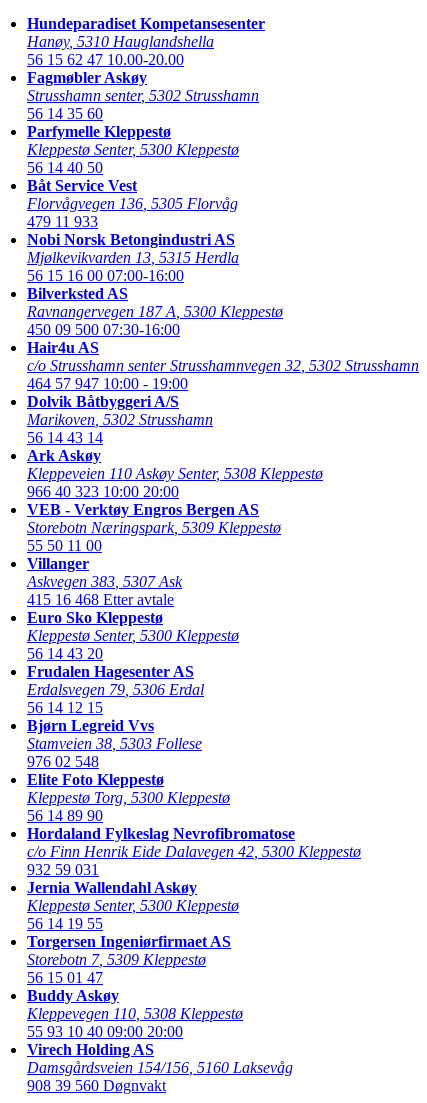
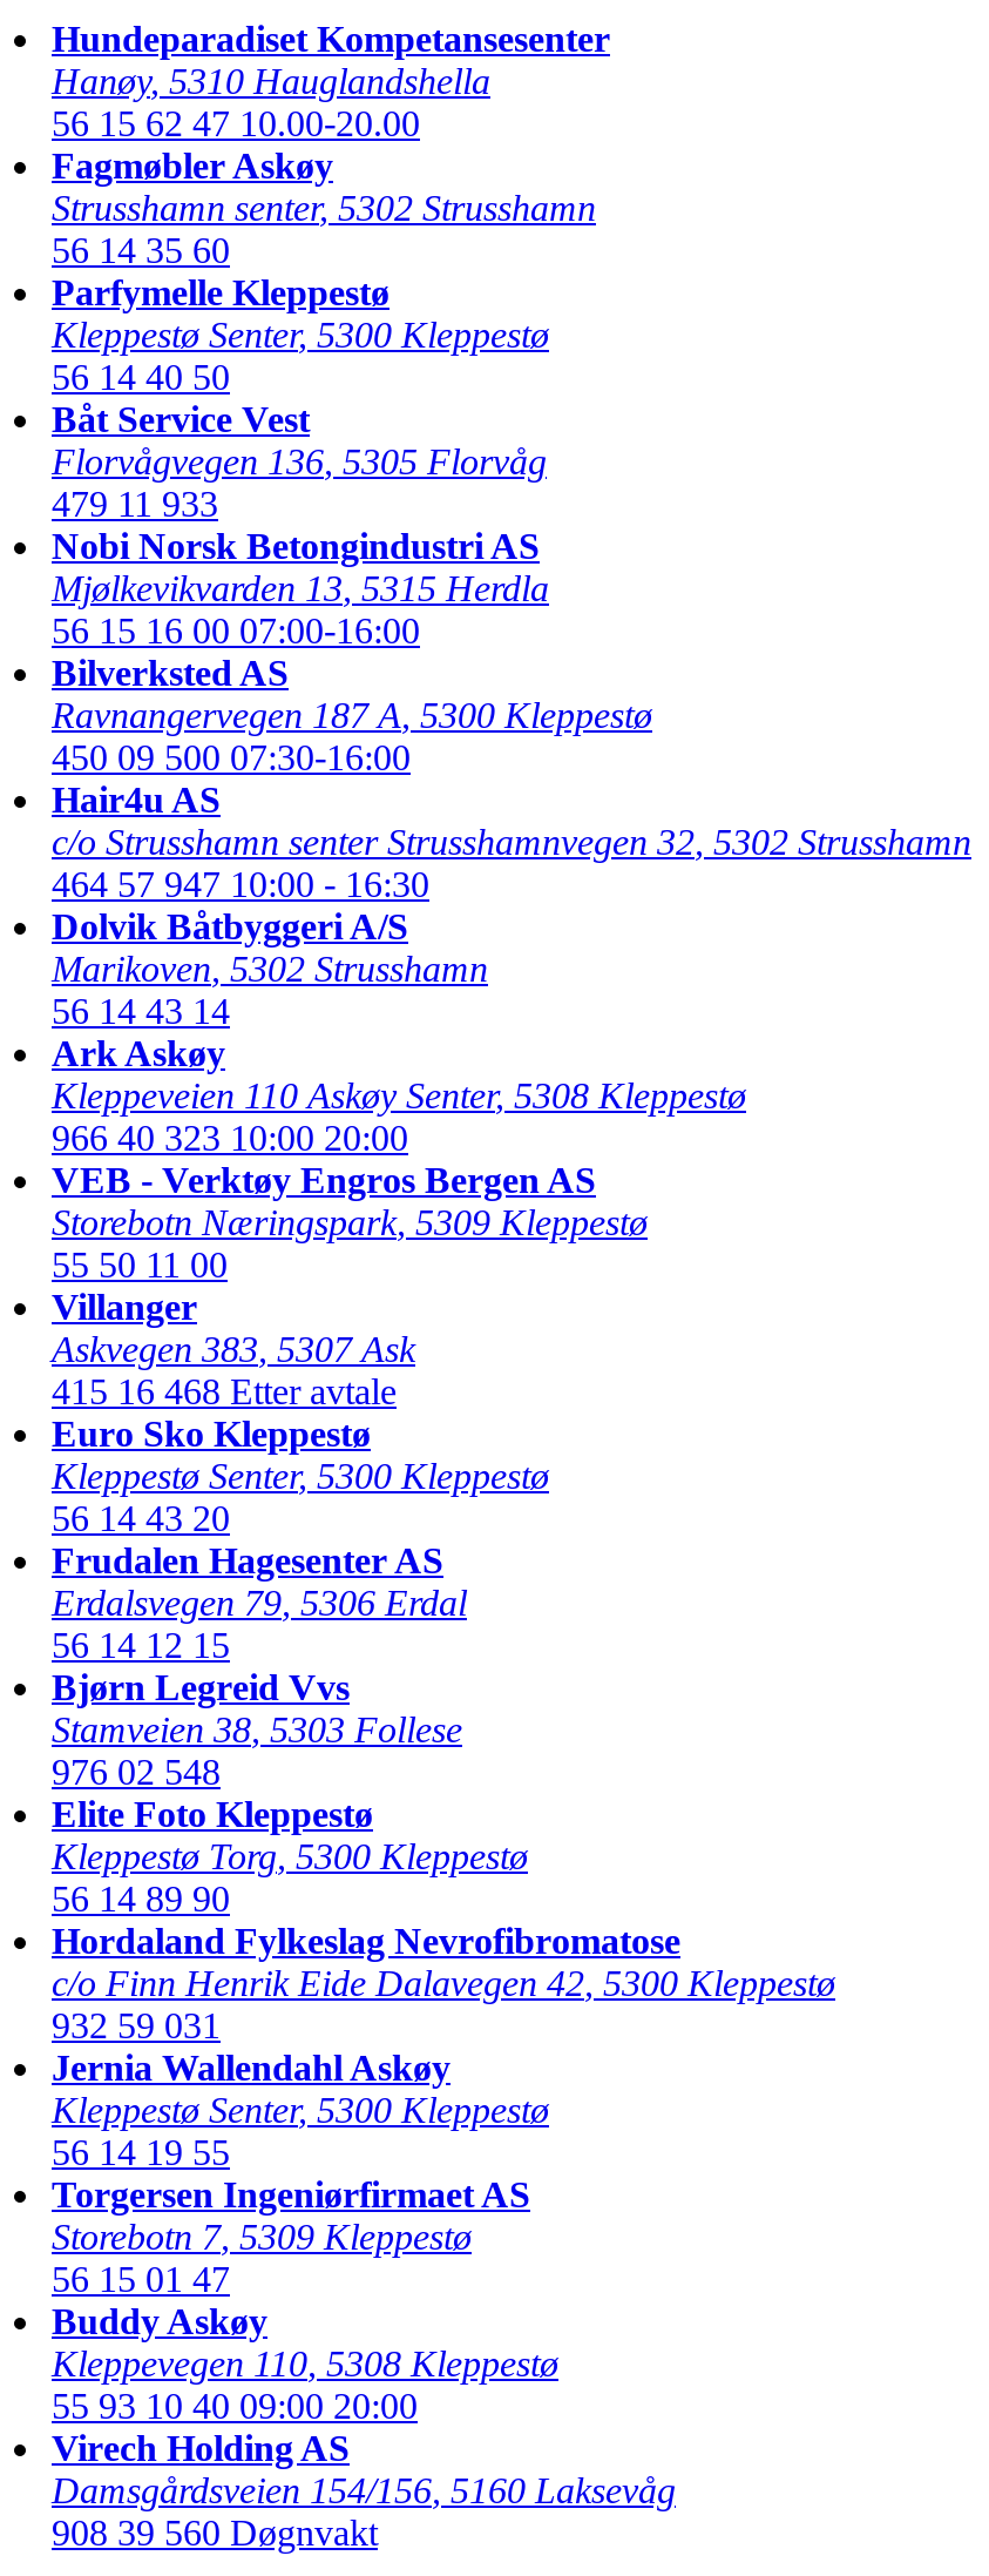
[27,375,188,392] 464 57 947 10:00 - 19:00 -> [52,864,429,904] 464 57 947 10:00 - 16:30

